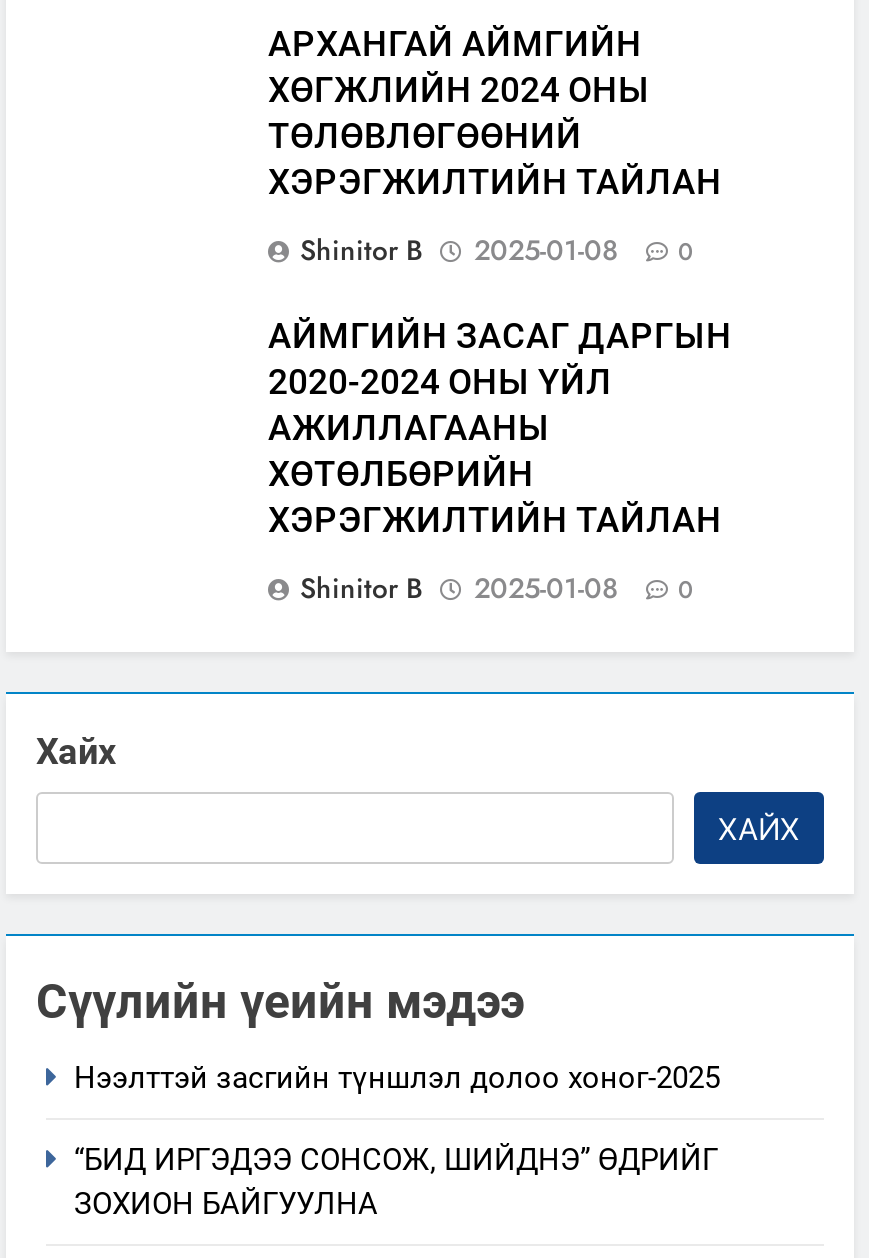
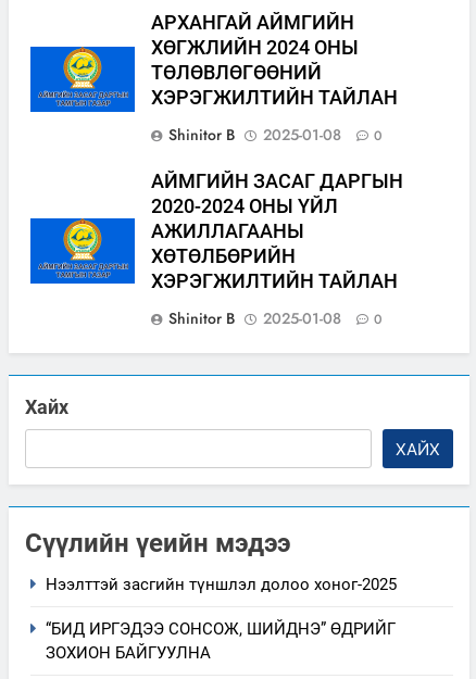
none -> [29,46,136,113] [image]
none -> [29,217,136,285] [image]

